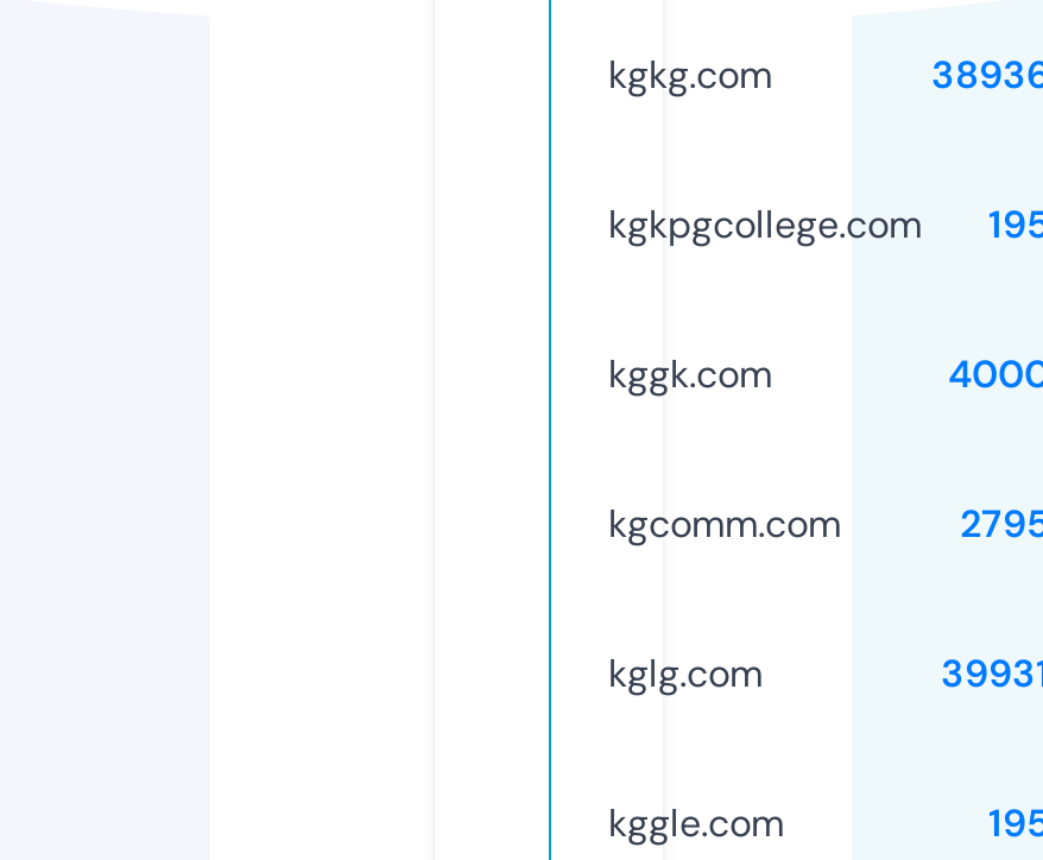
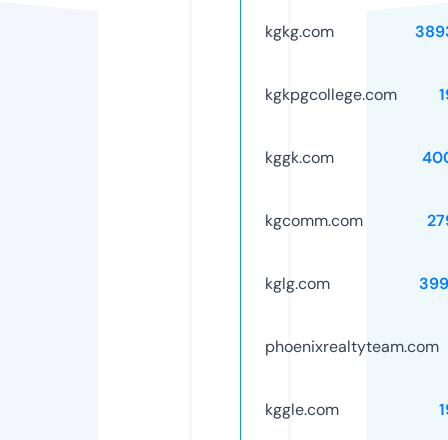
none -> [265,336,439,357] phoenixrealtyteam.com

